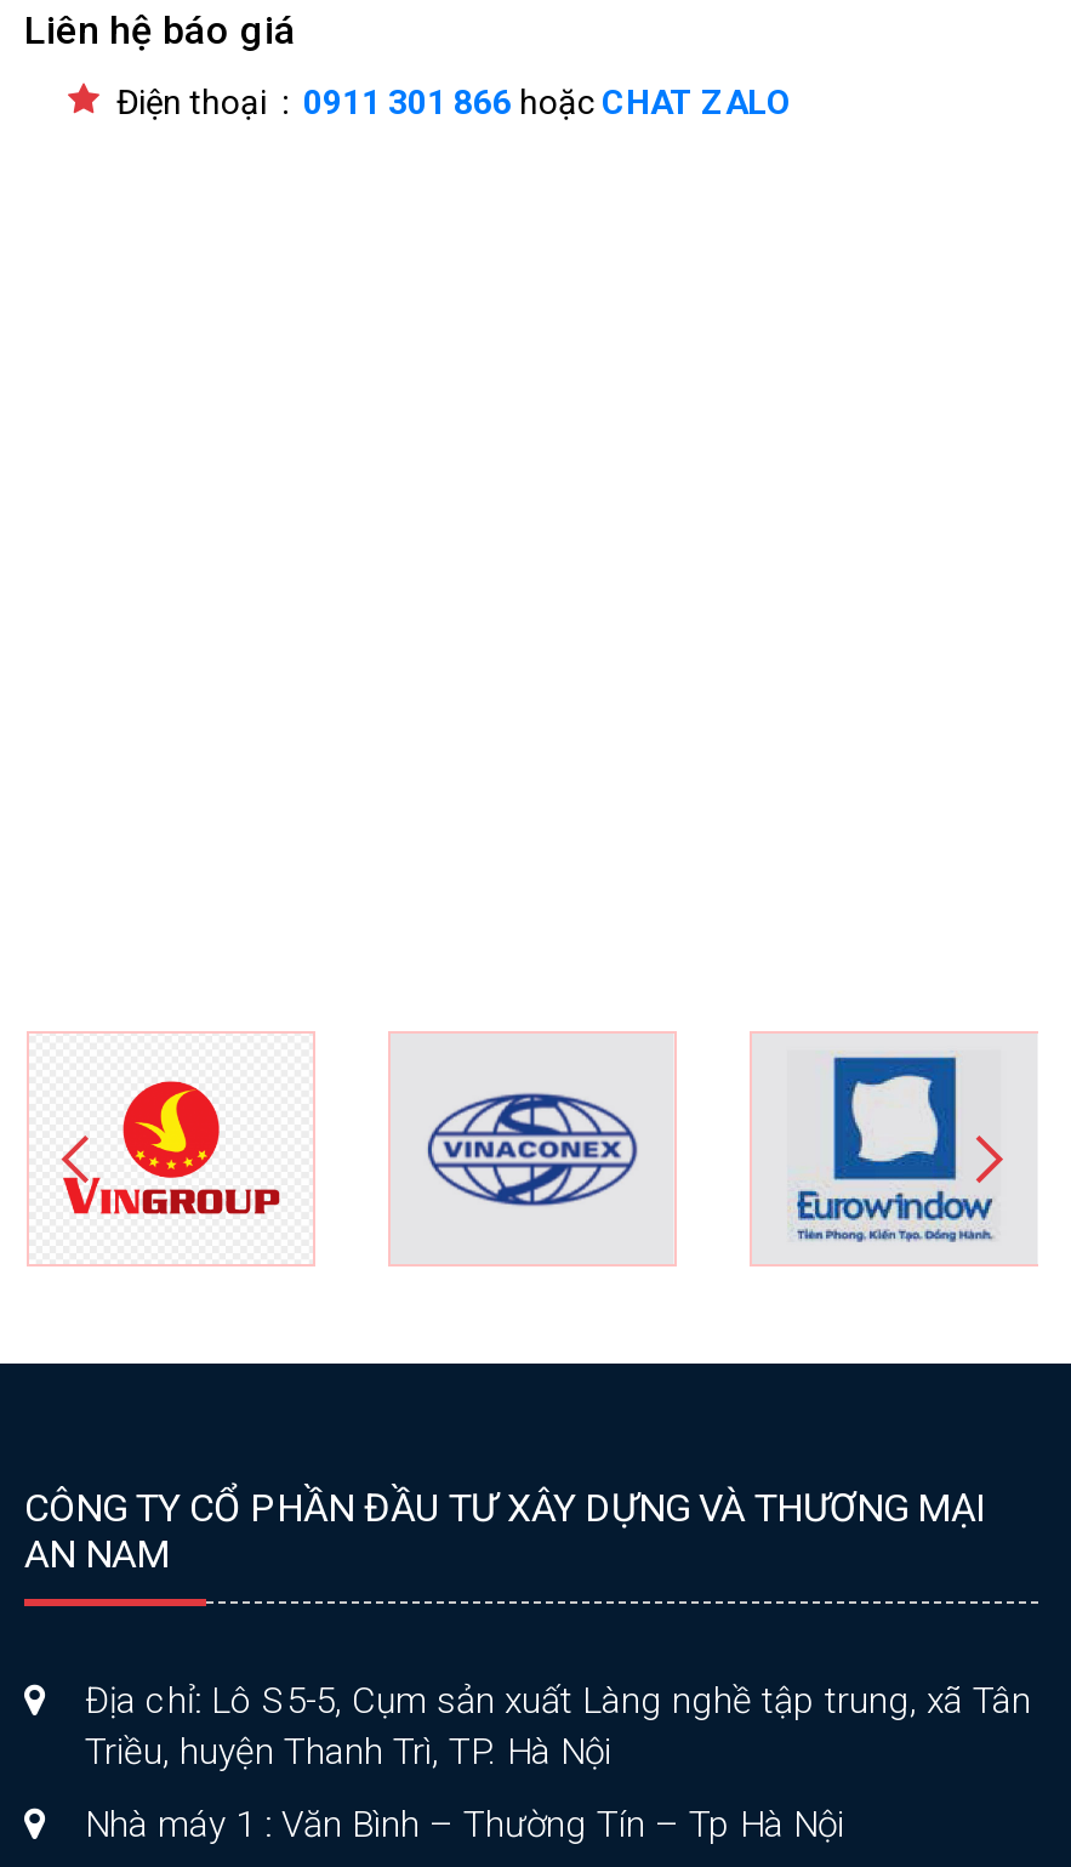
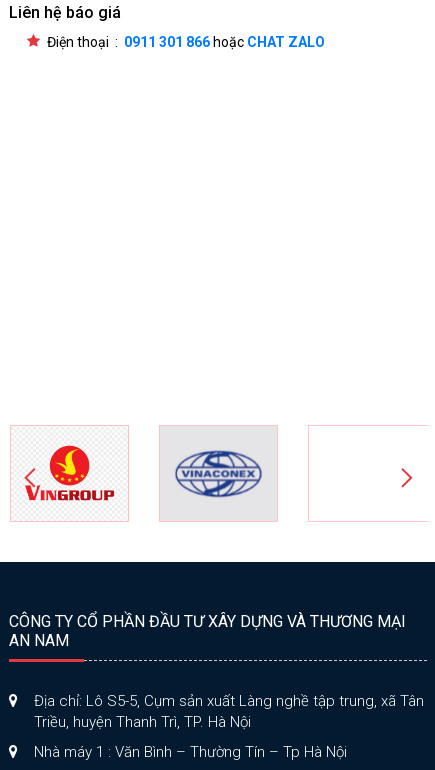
[786,1048,999,1247] [image] -> none

